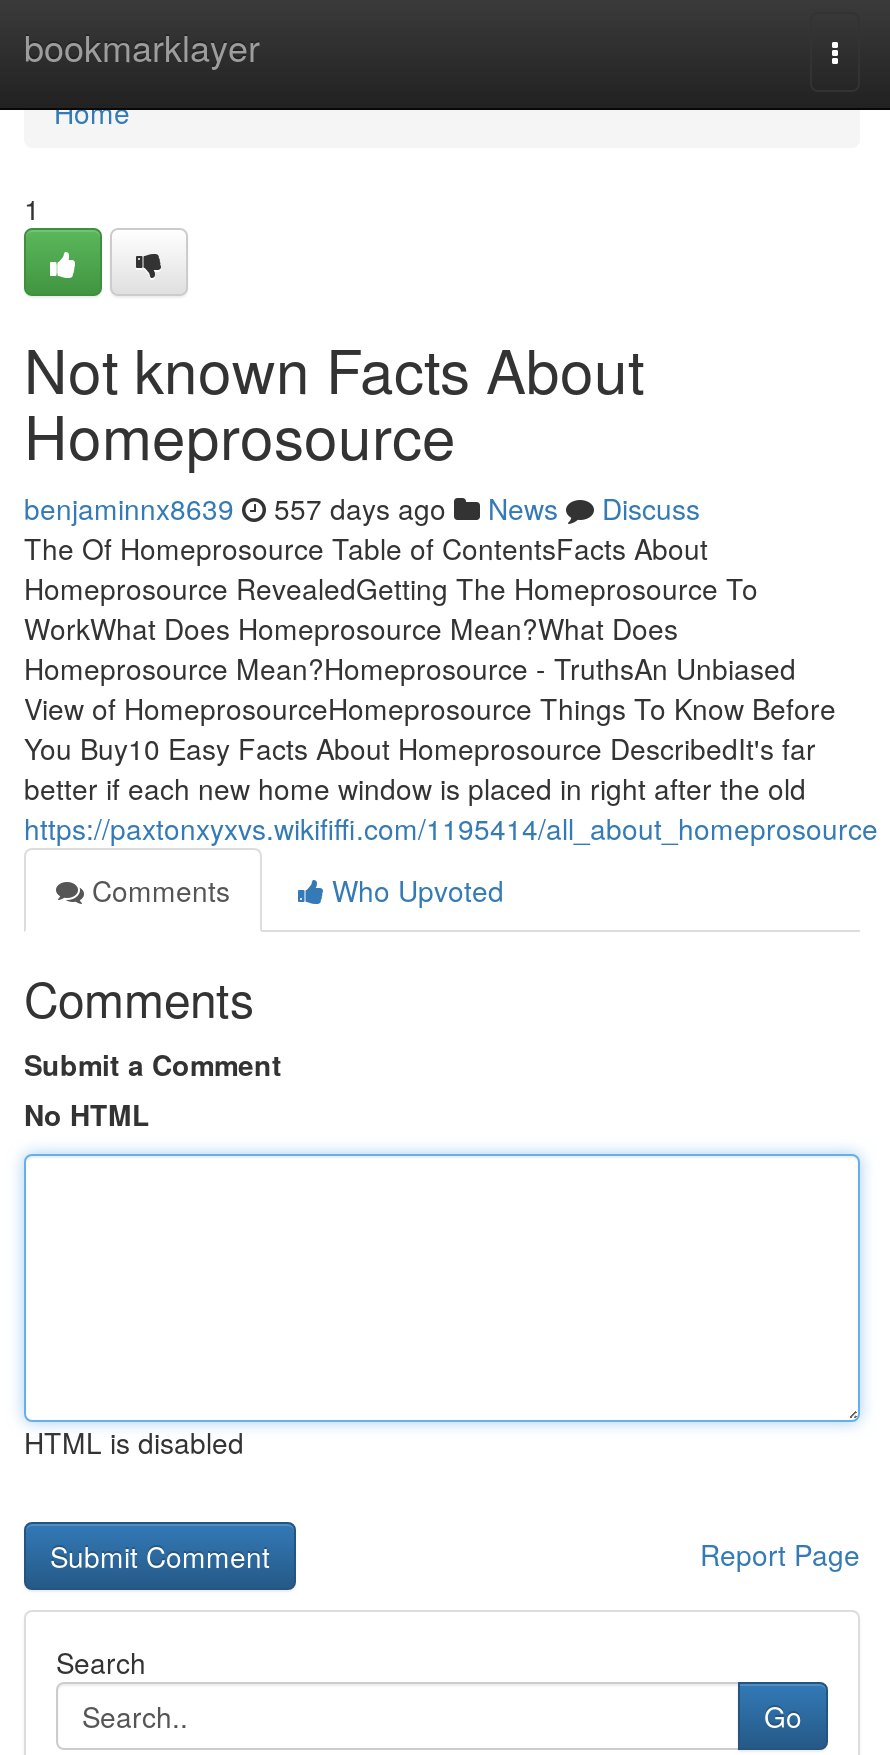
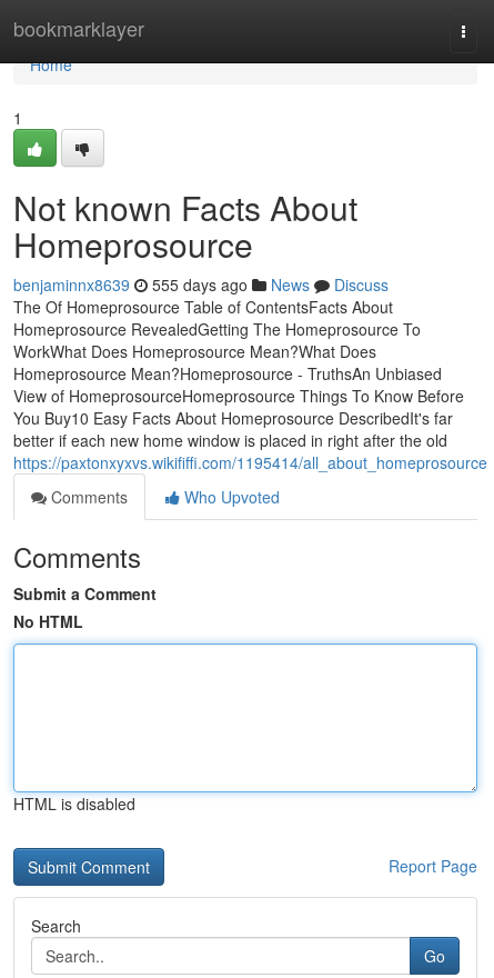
[24,488,700,528] benjaminnx8639 557 days ago News Discuss -> [13,273,389,296] benjaminnx8639 555 days ago News Discuss

